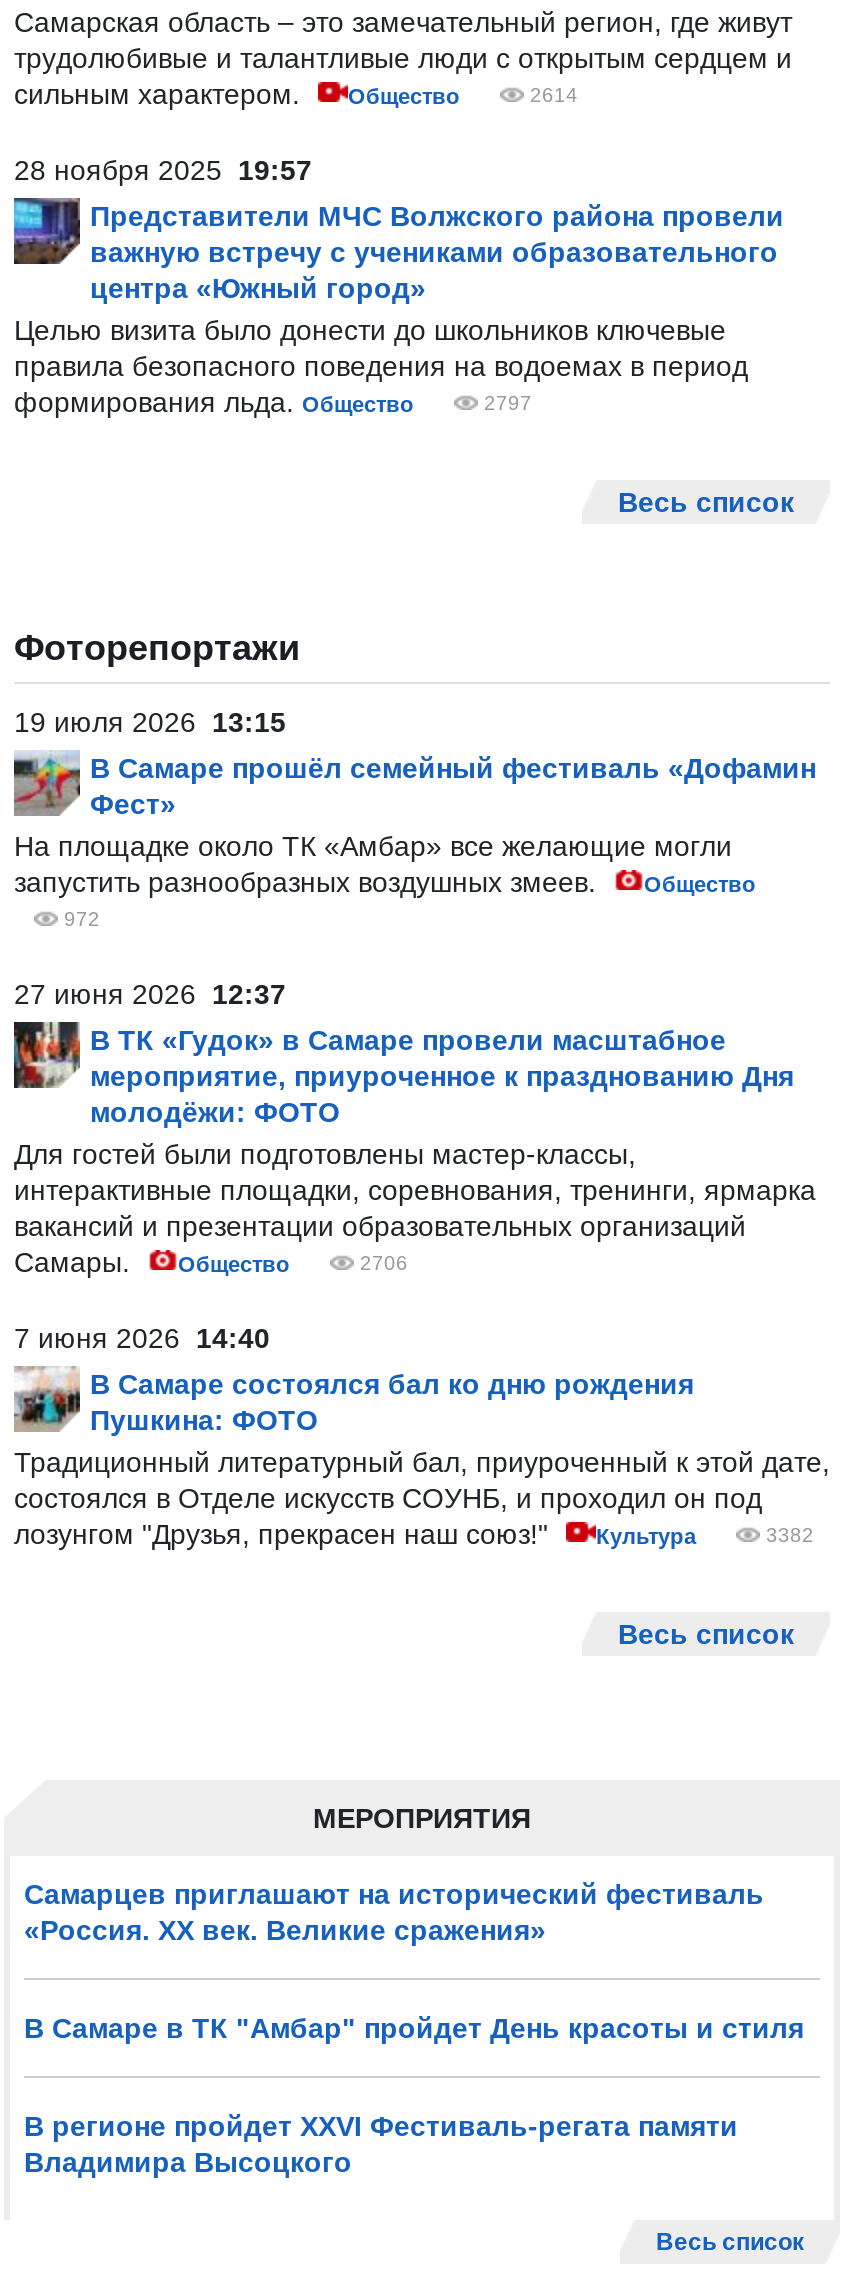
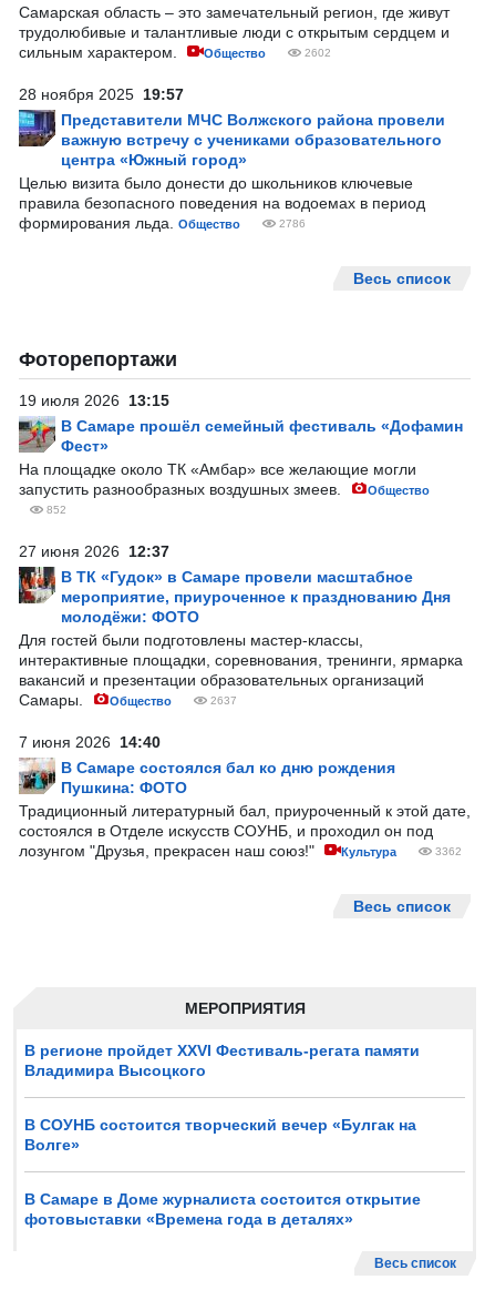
[530,84,578,106] 2614 -> [305,47,331,59] 2602
[484,392,532,414] 2797 -> [279,217,306,230] 2786
[64,908,100,930] 972 -> [47,504,66,516] 852
[360,1252,408,1274] 2706 -> [210,694,237,707] 2637
[766,1524,814,1546] 3382 -> [435,845,462,857] 3362
[24,1878,804,2044] Самарцев приглашают на исторический фестиваль | «Россия. ХХ век. Великие сражения» | В Самаре в ТК "Амбар" пройдет День красоты и стиля -> none
moved [24,2110,738,2178] -> [24,1042,420,1079]: В регионе пройдет XXVI Фестиваль-регата памяти | Владимира Высоцкого
none -> [24,1116,421,1228] В СОУНБ состоится творческий вечер «Булгак на | Волге» | В Самаре в Доме журналиста состоится открытие | фотовыставки «Времена года в деталях»

